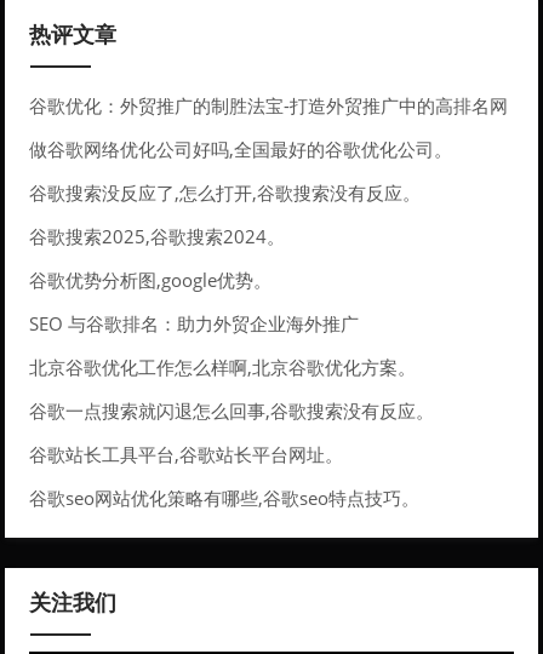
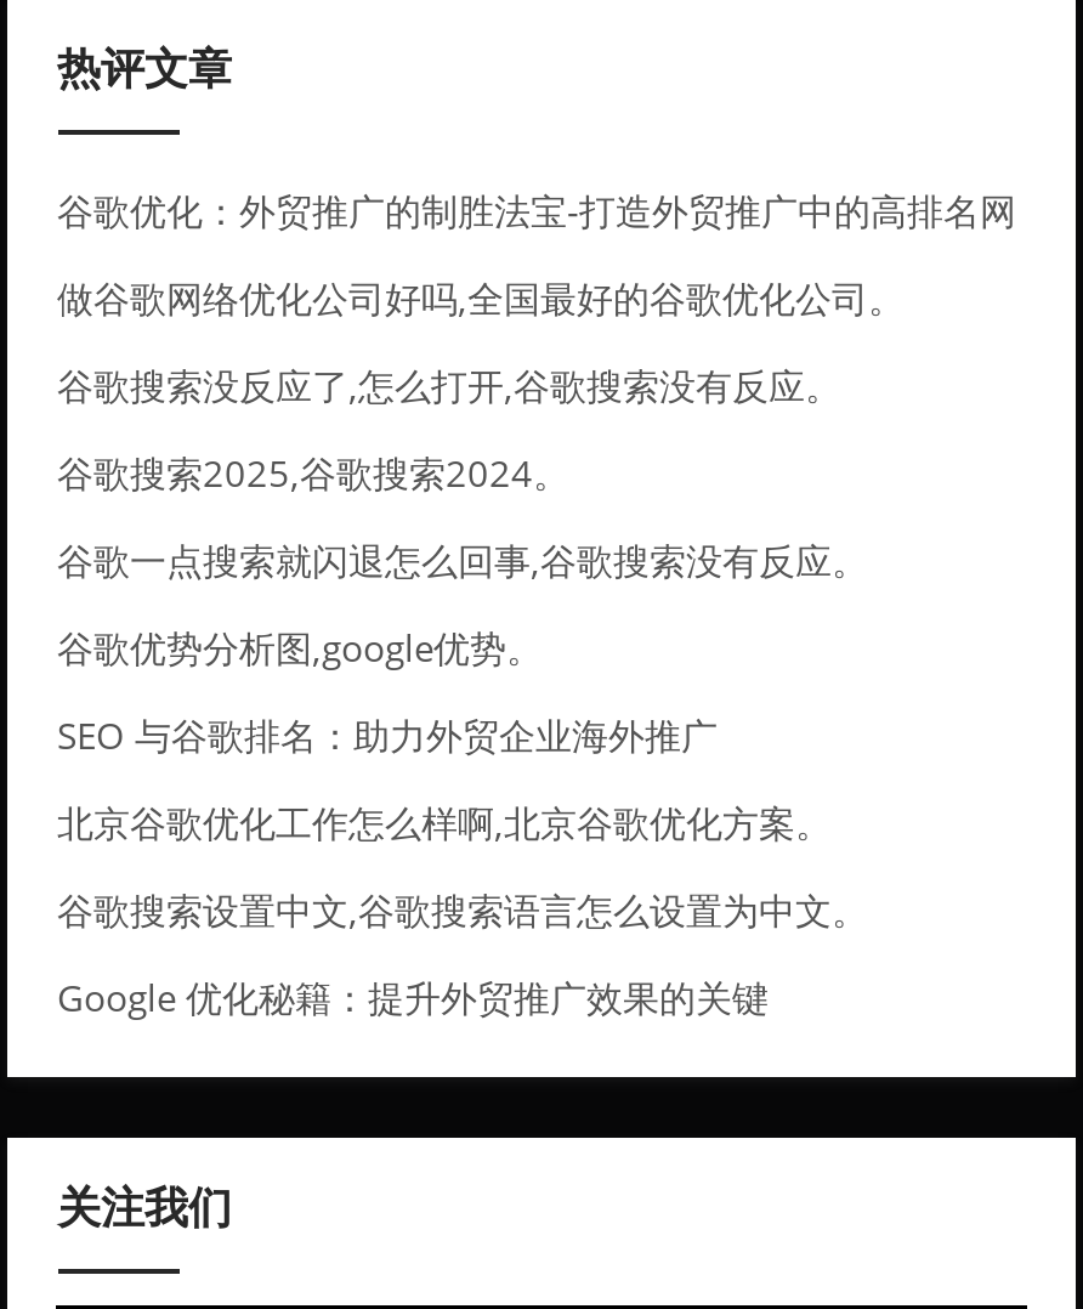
moved [30,267,416,379] -> [57,622,832,846]: 谷歌优势分析图,google优势。 | SEO 与谷歌排名：助力外贸企业海外推广 | 北京谷歌优化工作怎么样啊,北京谷歌优化方案。
moved [30,398,435,422] -> [57,535,868,584]: 谷歌一点搜索就闪退怎么回事,谷歌搜索没有反应。
[30,442,420,510] 谷歌站长工具平台,谷歌站长平台网址。 | 谷歌seo网站优化策略有哪些,谷歌seo特点技巧。 -> [57,885,868,1021] 谷歌搜索设置中文,谷歌搜索语言怎么设置为中文。 | Google 优化秘籍：提升外贸推广效果的关键

